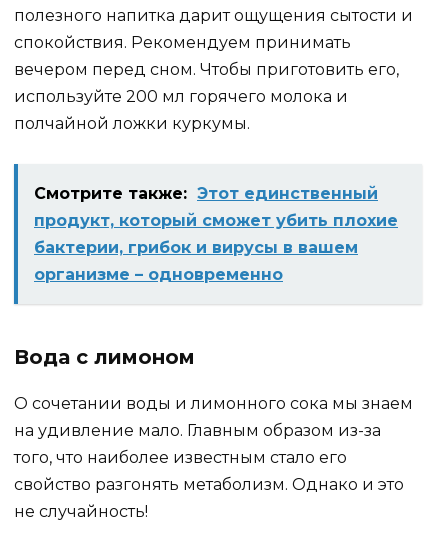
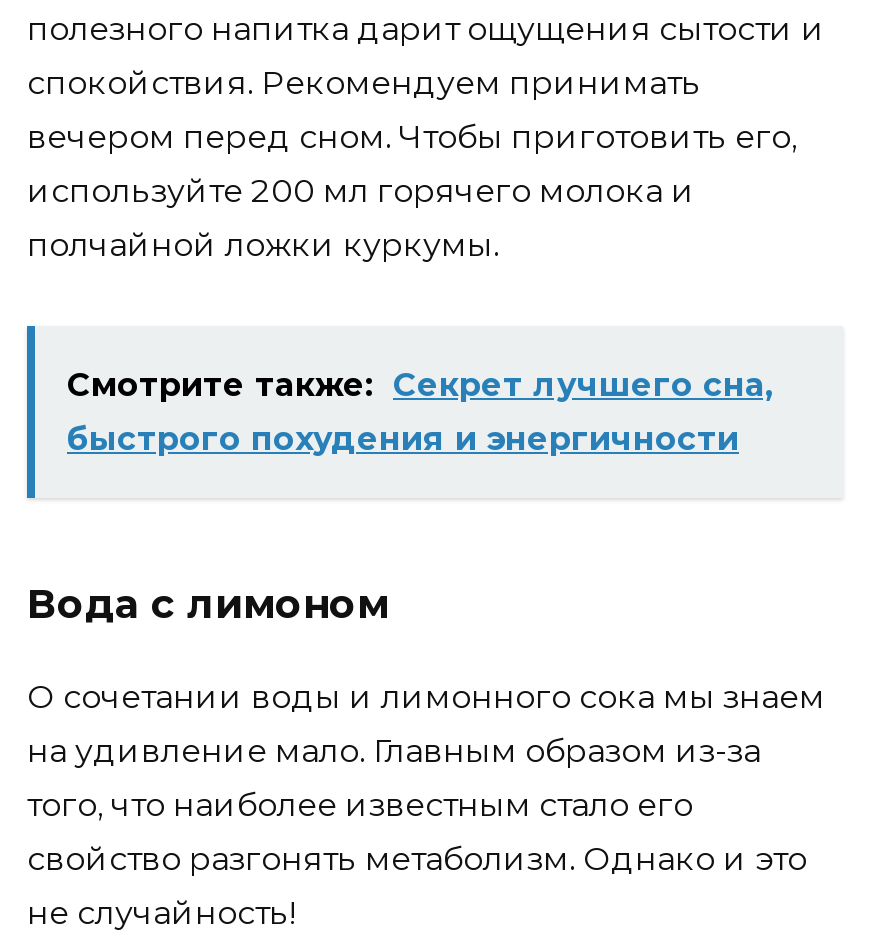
[34,184,398,284] Смотрите также: Этот единственный | продукт, который сможет убить плохие | бактерии, грибок и вирусы в вашем | организме – одновременно -> [67,366,773,458] Смотрите также: Секрет лучшего сна, | быстрого похудения и энергичности

